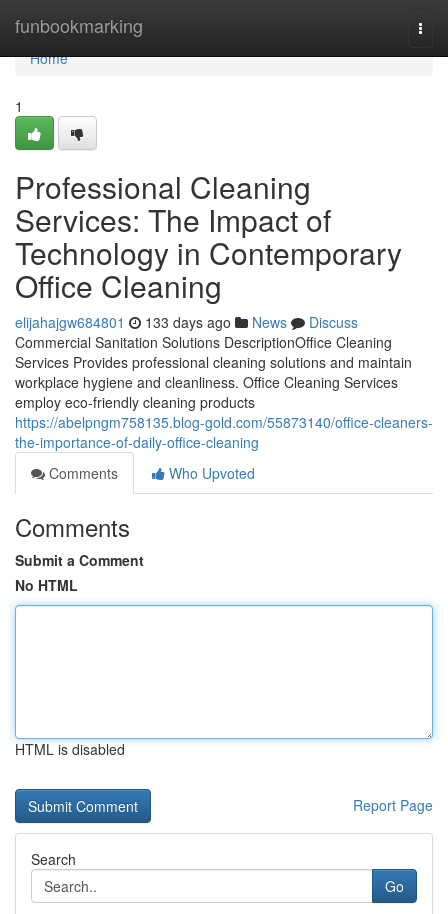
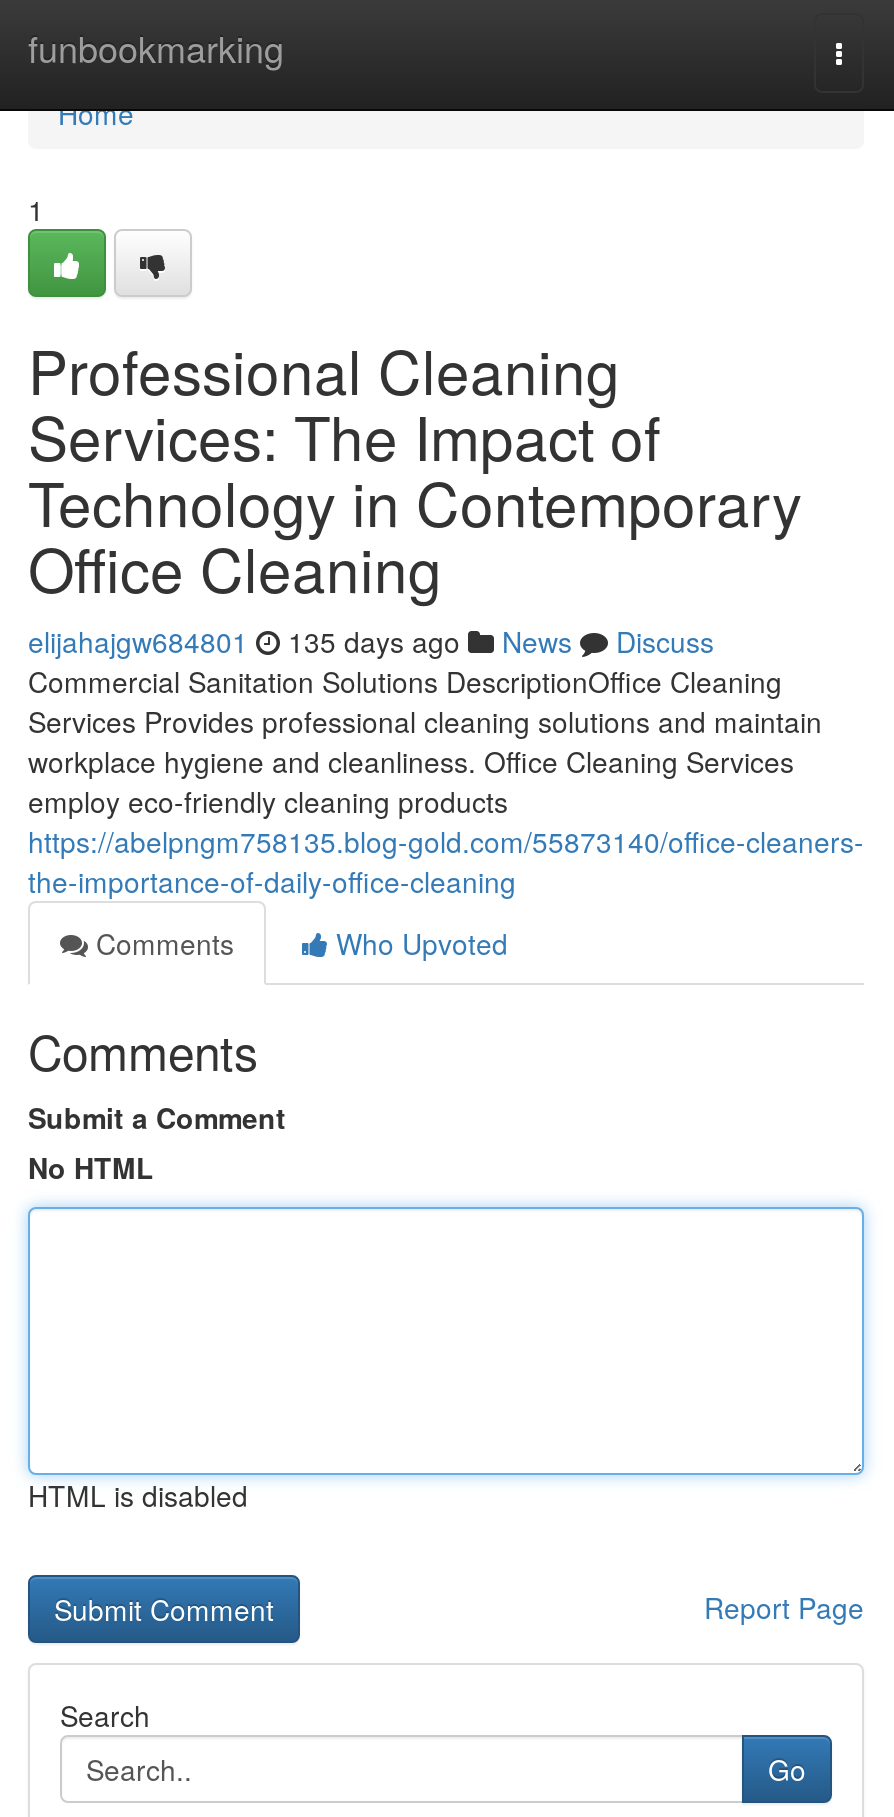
[15,312,358,332] elijahajgw684801 133 days ago News Discuss -> [28,621,714,661] elijahajgw684801 135 days ago News Discuss

